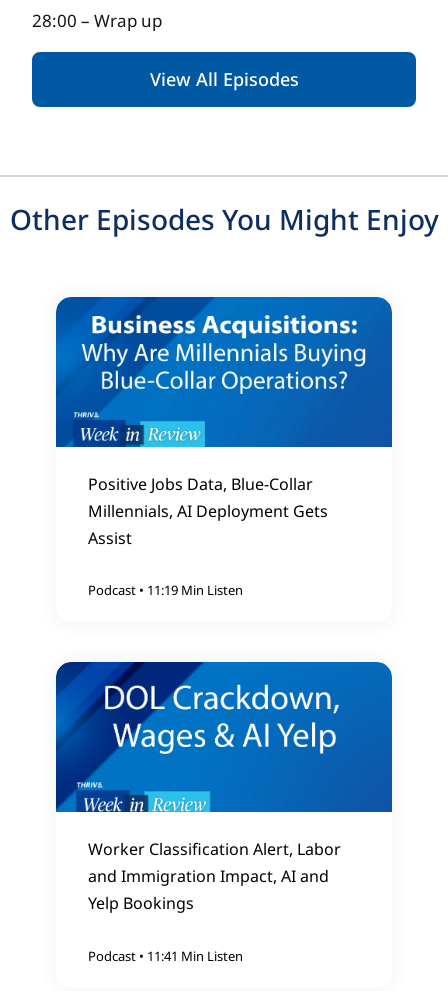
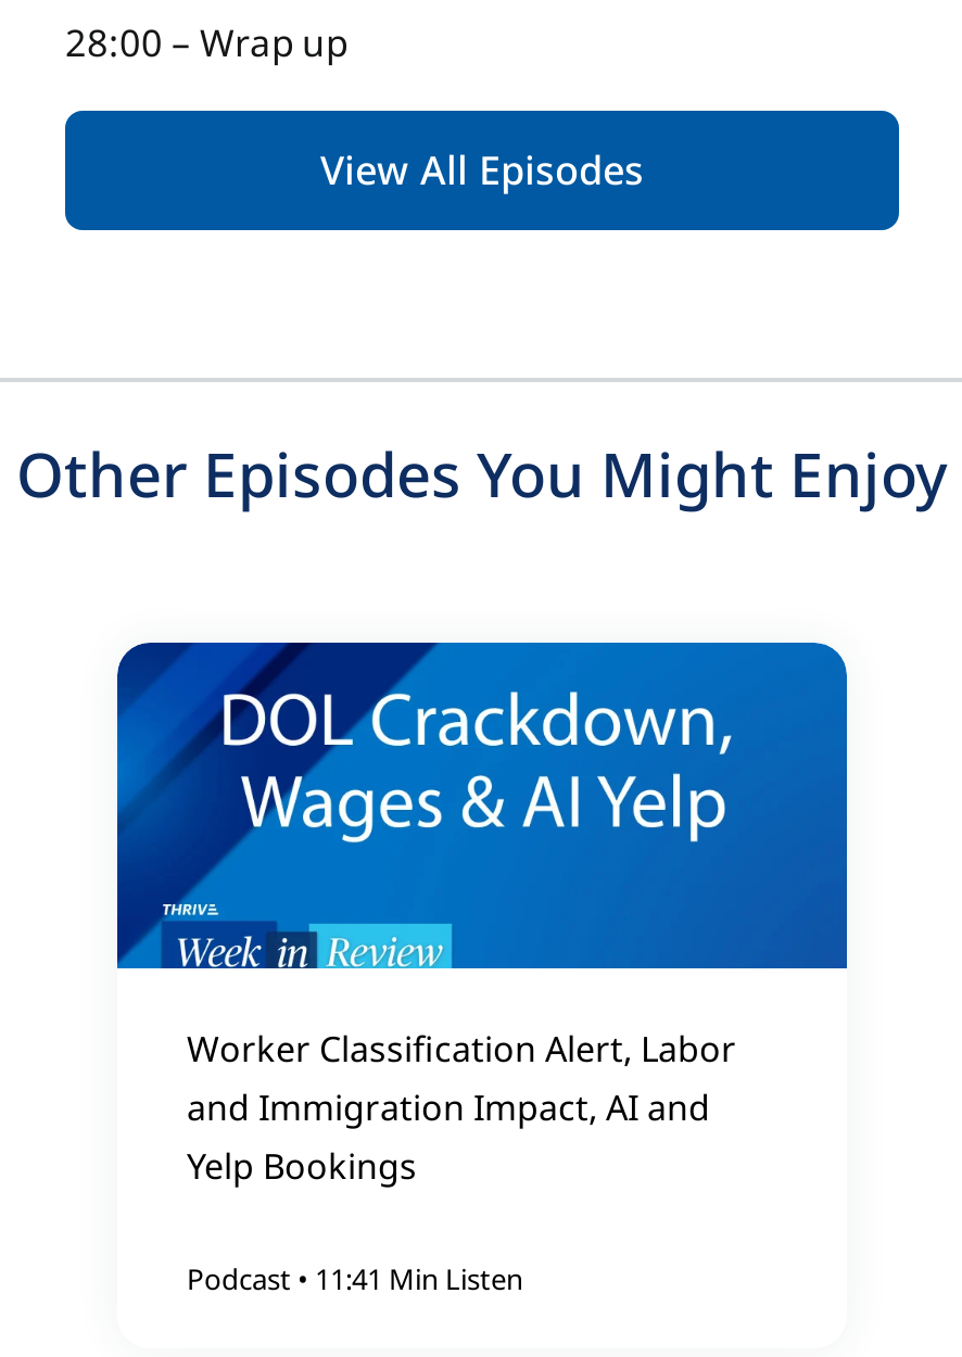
[56,297,389,599] [image] | Positive Jobs Data, Blue-Collar | Millennials, AI Deployment Gets | Assist | Podcast • 11:19 Min Listen -> none

